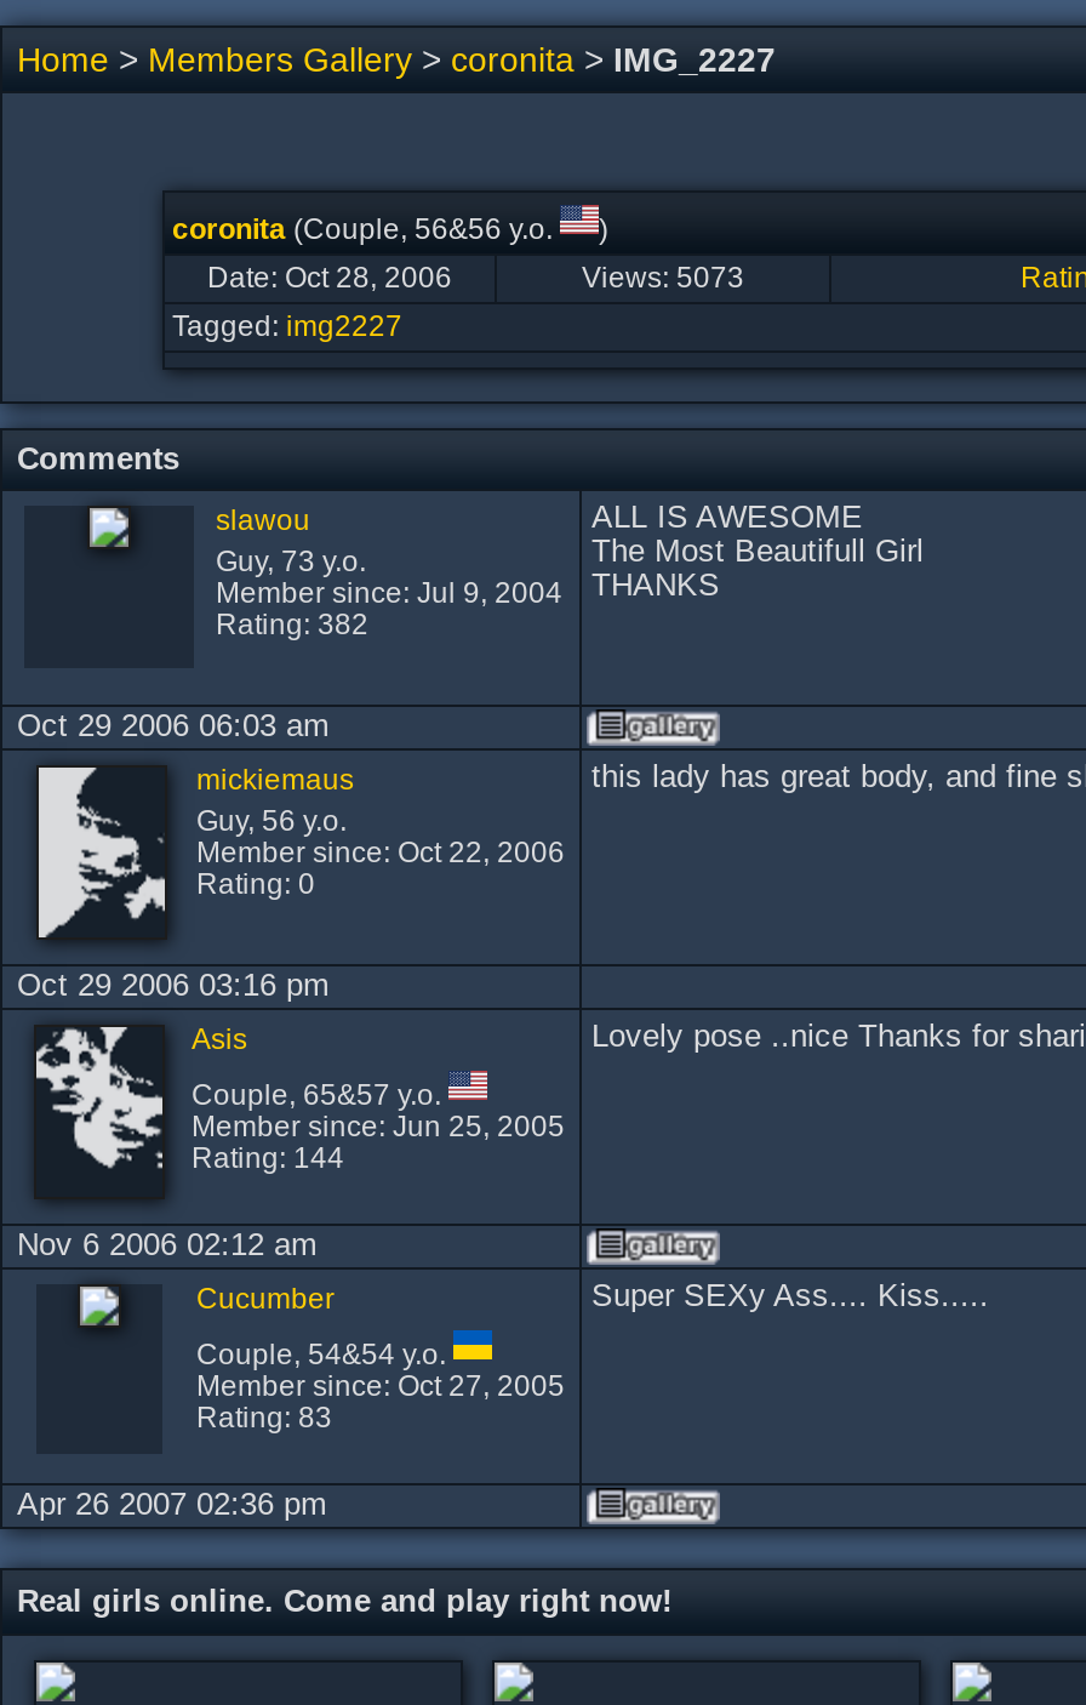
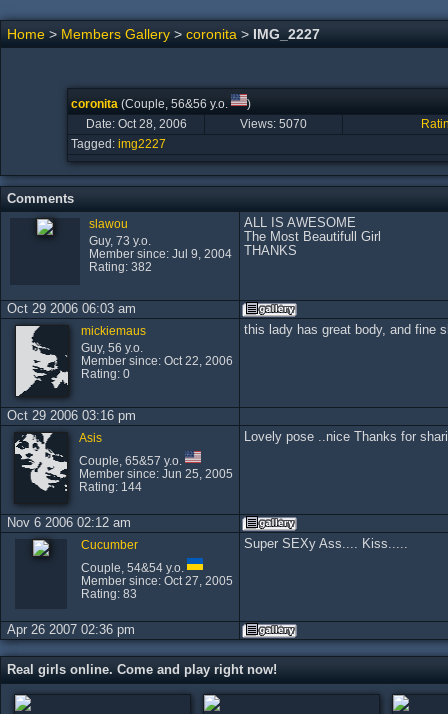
[582,261,744,295] Views: 5073 -> [240,117,307,131] Views: 5070

